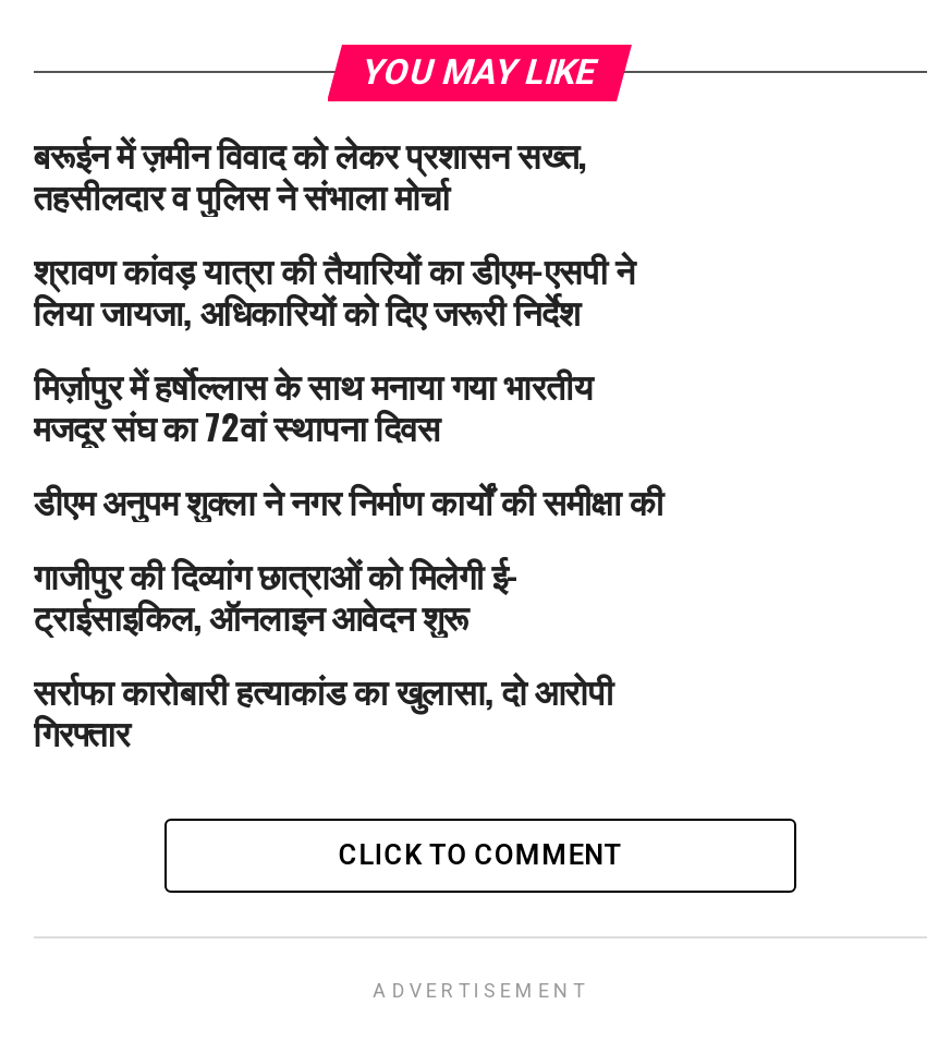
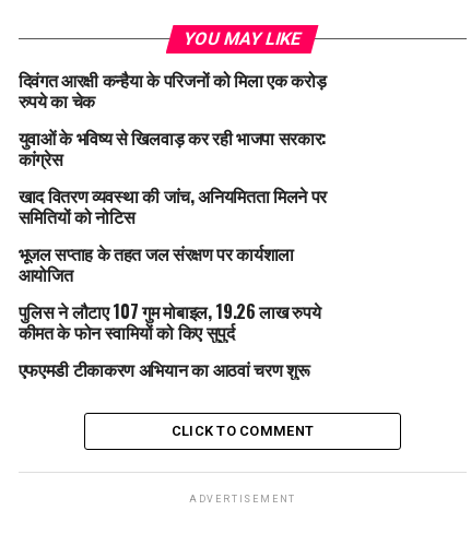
[33,128,664,758] बरूईन में ज़मीन विवाद को लेकर प्रशासन सख्त, | तहसीलदार व पुलिस ने संभाला मोर्चा | श्रावण कांवड़ यात्रा की तैयारियों का डीएम-एसपी ने | लिया जायजा, अधिकारियों को दिए जरूरी निर्देश | मिर्ज़ापुर में हर्षोल्लास के साथ मनाया गया भारतीय | मजदूर संघ का 72वां स्थापना दिवस | डीएम अनुपम शुक्ला ने नगर निर्माण कार्यों की समीक्षा की | गाजीपुर की दिव्यांग छात्राओं को मिलेगी ई- | ट्राईसाइकिल, ऑनलाइन आवेदन शुरू | सर्राफा कारोबारी हत्याकांड का खुलासा, दो आरोपी | गिरफ्तार -> [18,67,327,382] दिवंगत आरक्षी कन्हैया के परिजनों को मिला एक करोड़ | रुपये का चेक | युवाओं के भविष्य से खिलवाड़ कर रही भाजपा सरकार: | कांग्रेस | खाद वितरण व्यवस्था की जांच, अनियमितता मिलने पर | समितियों को नोटिस | भूजल सप्ताह के तहत जल संरक्षण पर कार्यशाला | आयोजित | पुलिस ने लौटाए 107 गुम मोबाइल, 19.26 लाख रुपये | कीमत के फोन स्वामियों को किए सुपुर्द | एफएमडी टीकाकरण अभियान का आठवां चरण शुरू

